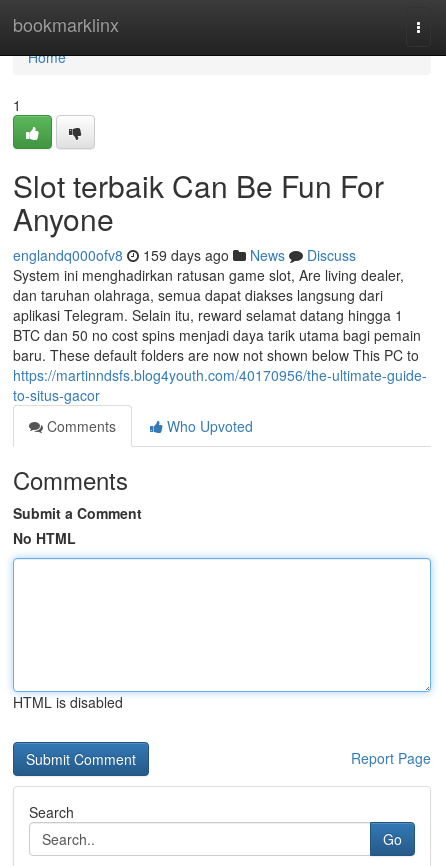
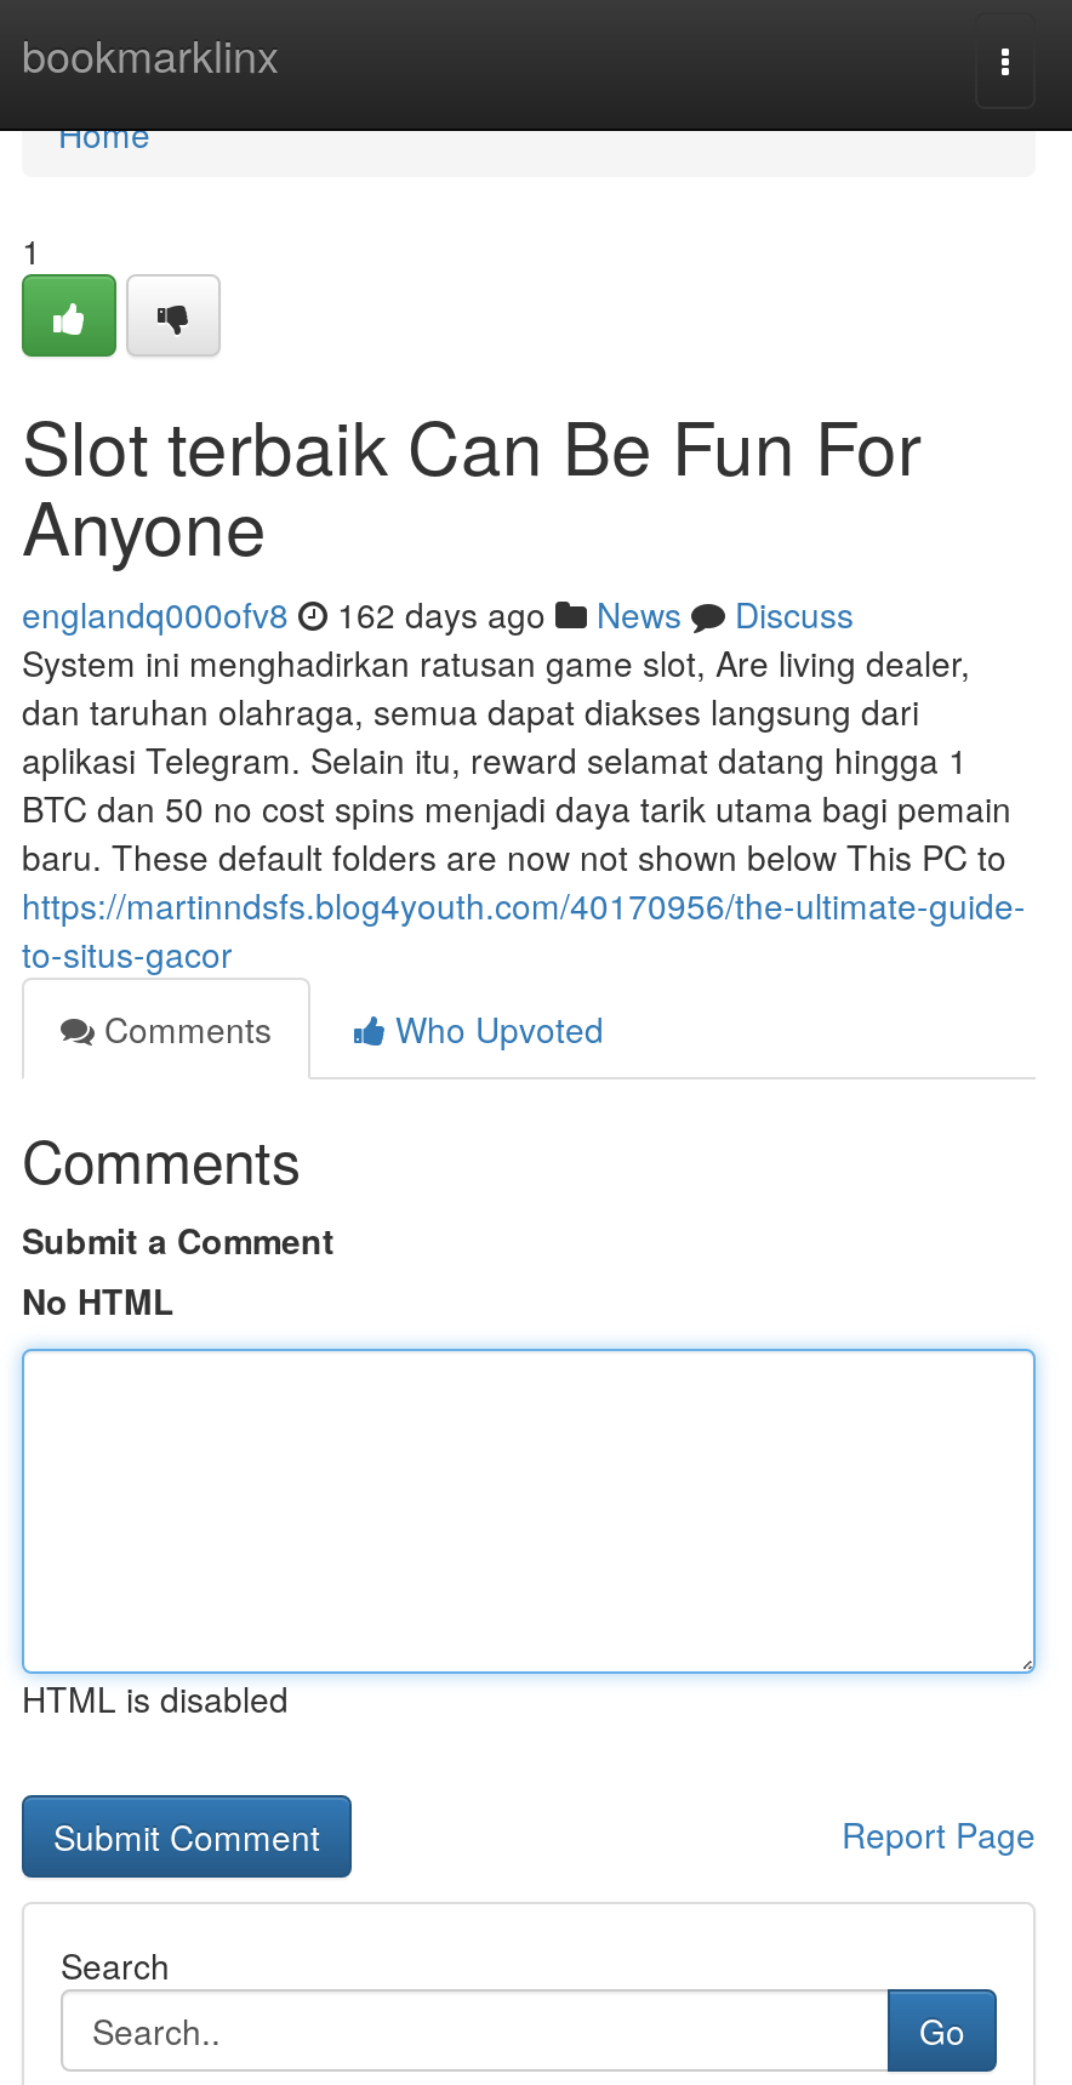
[13,245,356,265] englandq000ofv8 159 days ago News Discuss -> [22,589,854,638] englandq000ofv8 162 days ago News Discuss

